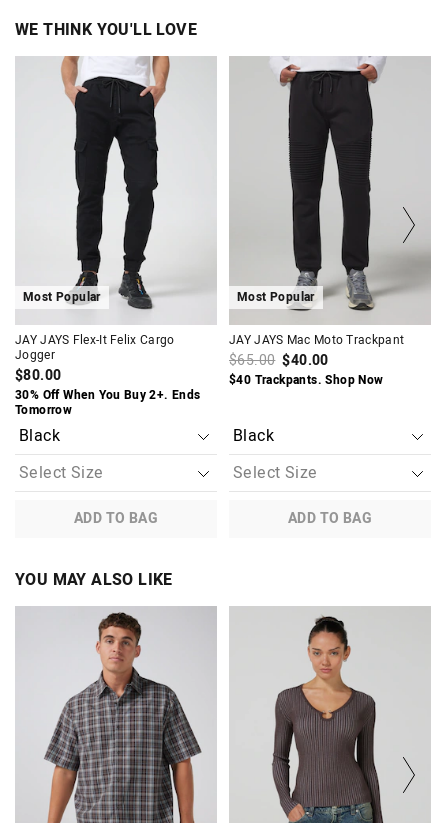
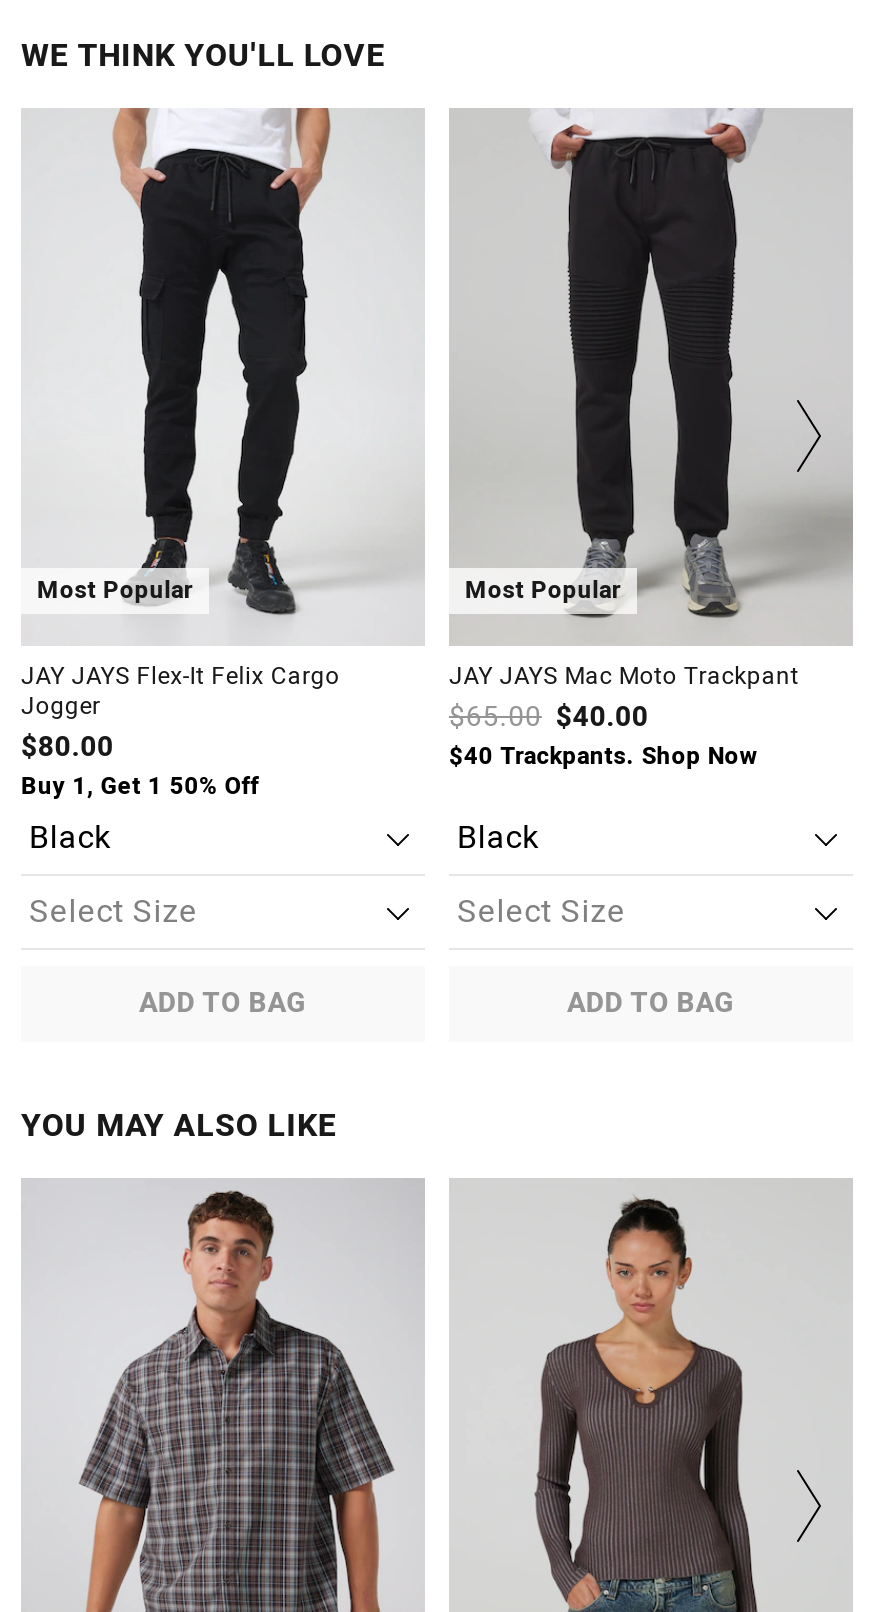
[15,386,201,419] 30% Off When You Buy 2+. Ends | Tomorrow -> [21,769,259,805] Buy 1, Get 1 50% Off

